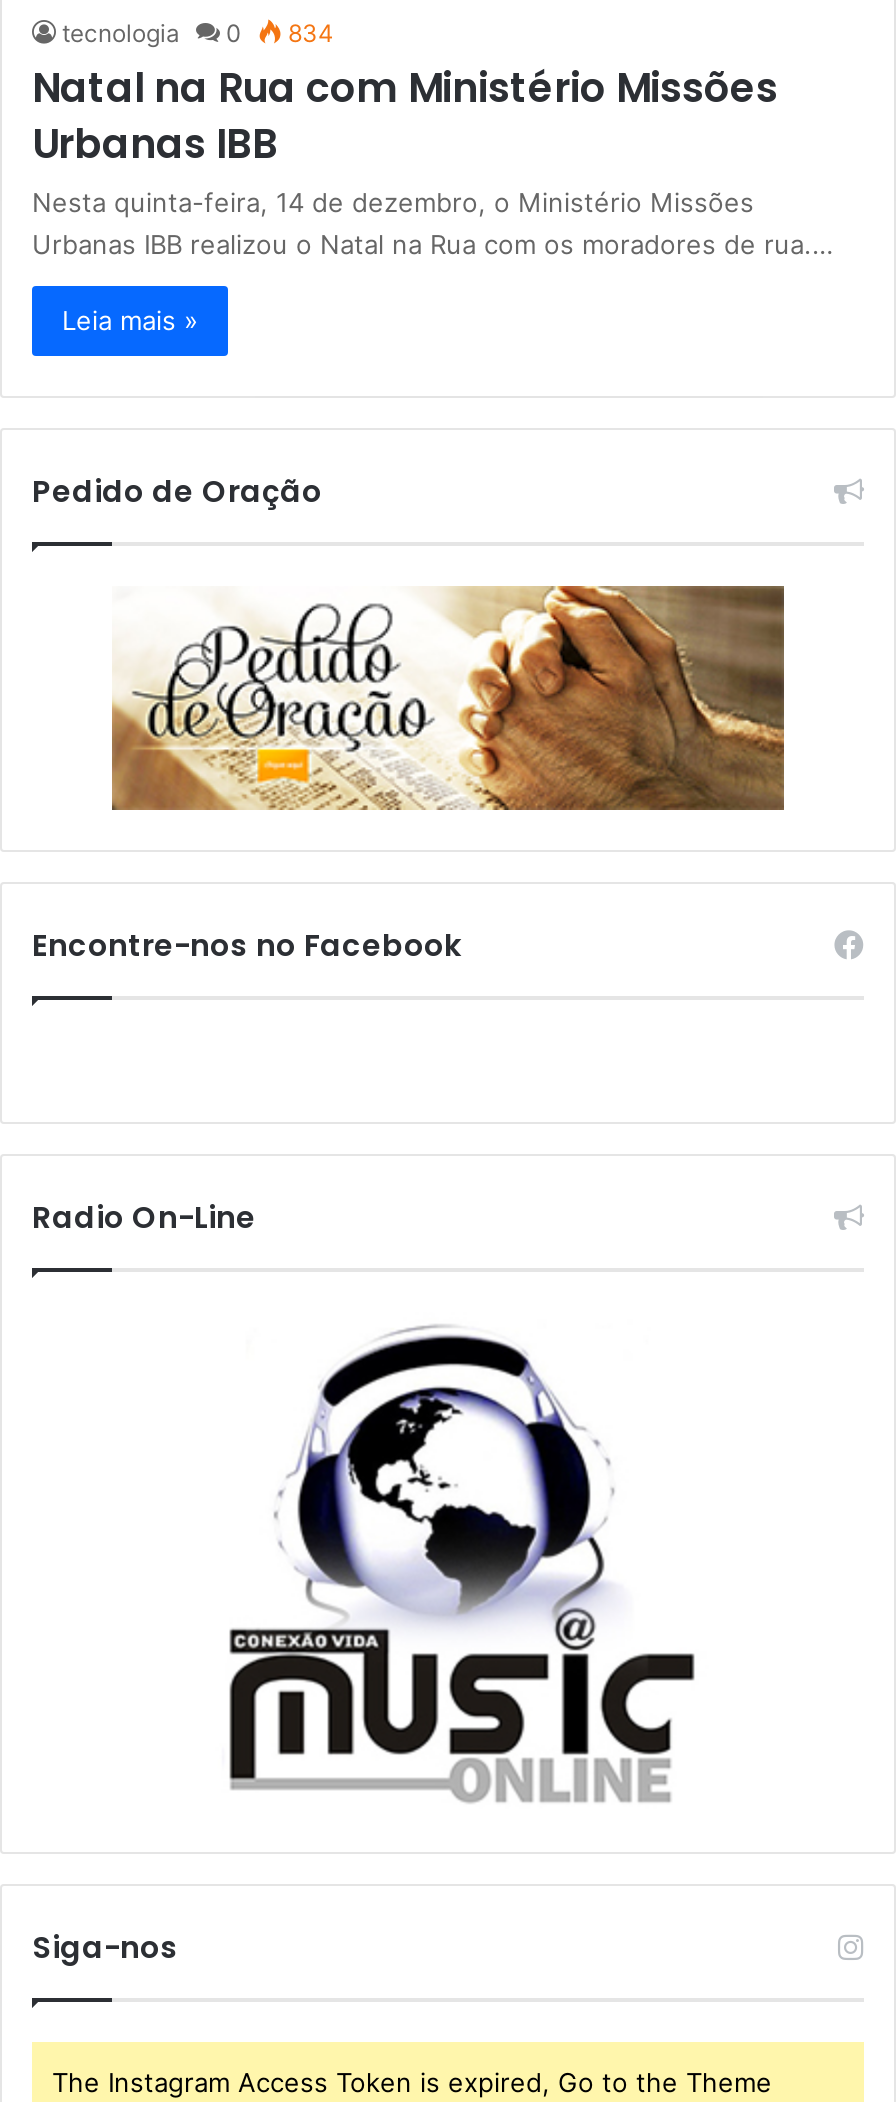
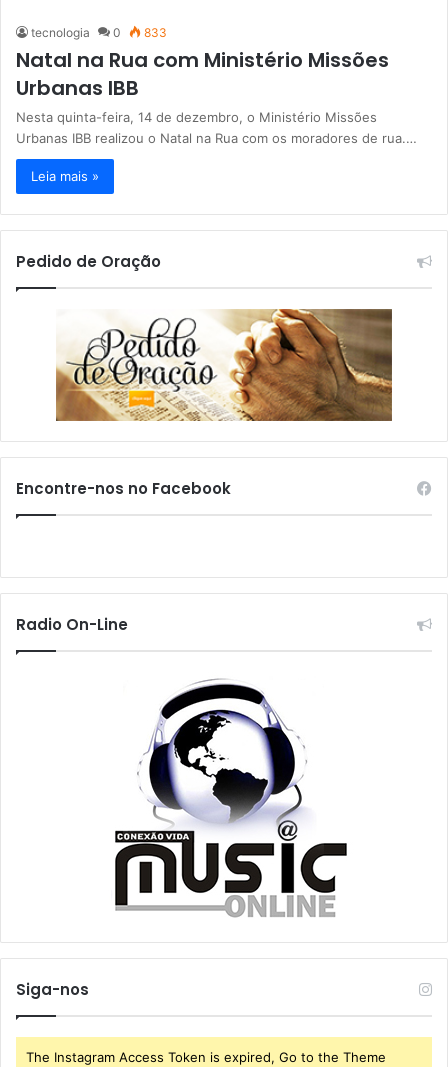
[62,18,334,48] tecnologia 0 834 -> [31,25,167,40] tecnologia 0 833

